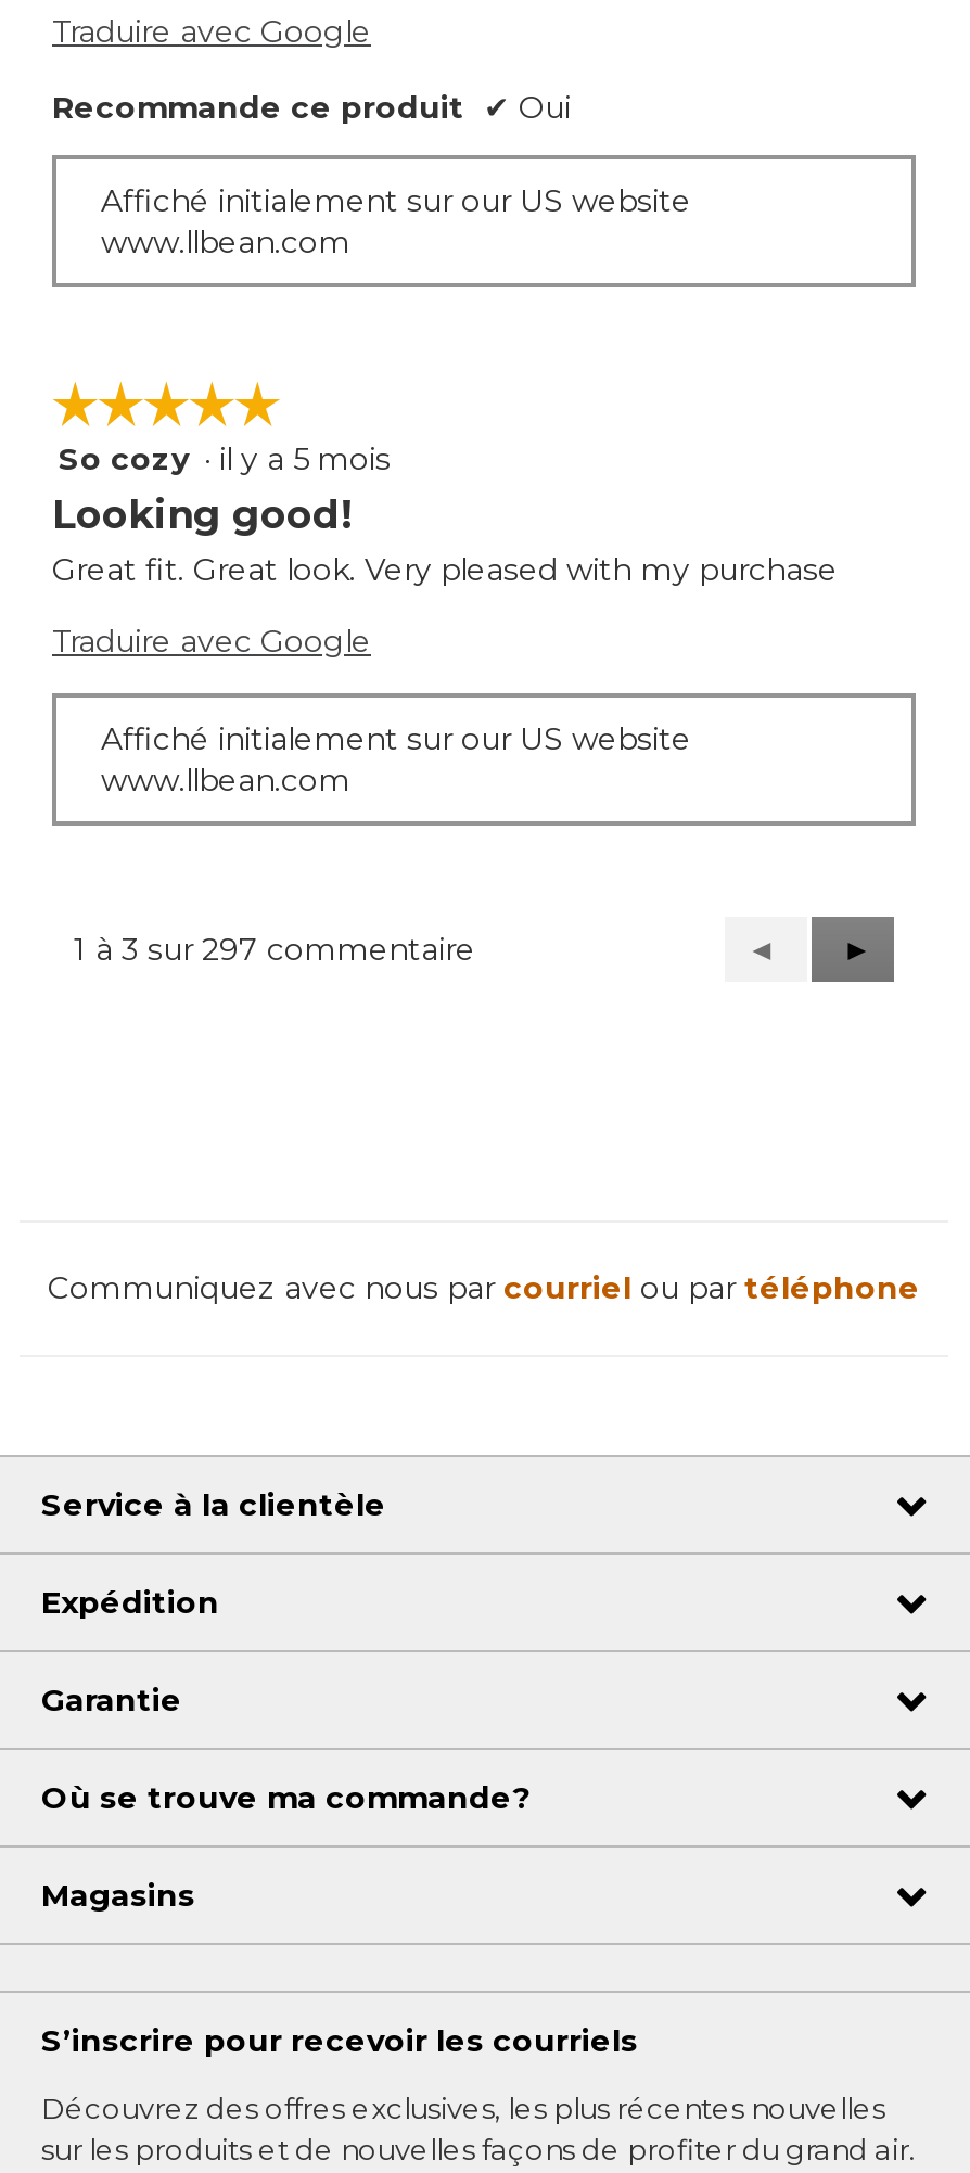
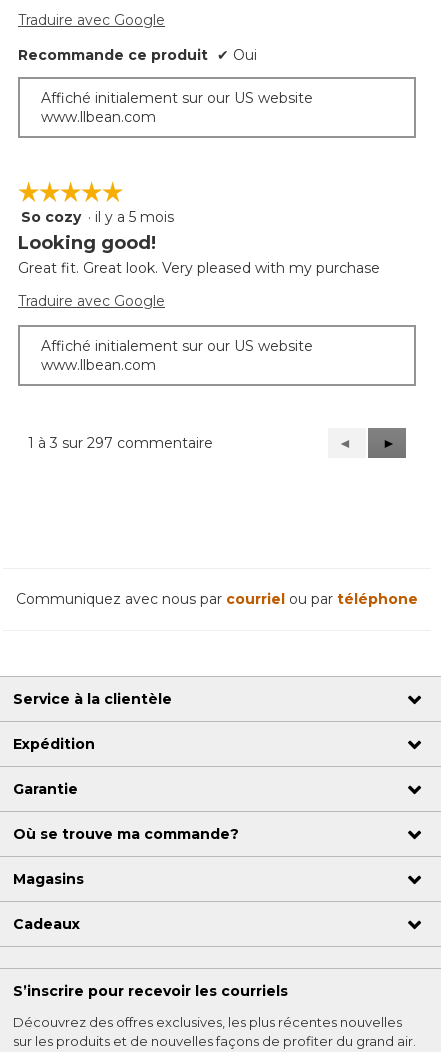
none -> [13,915,80,933] Cadeaux

